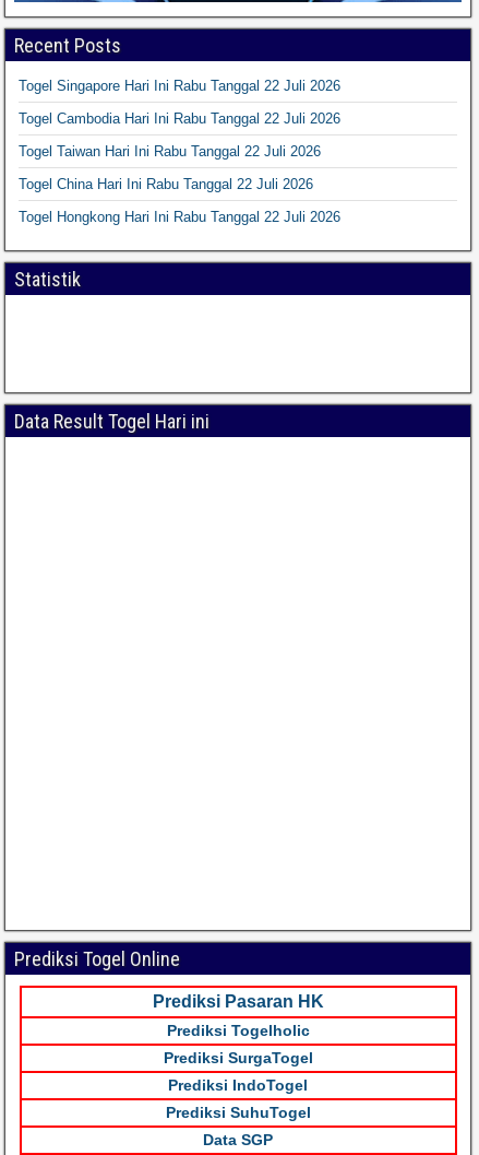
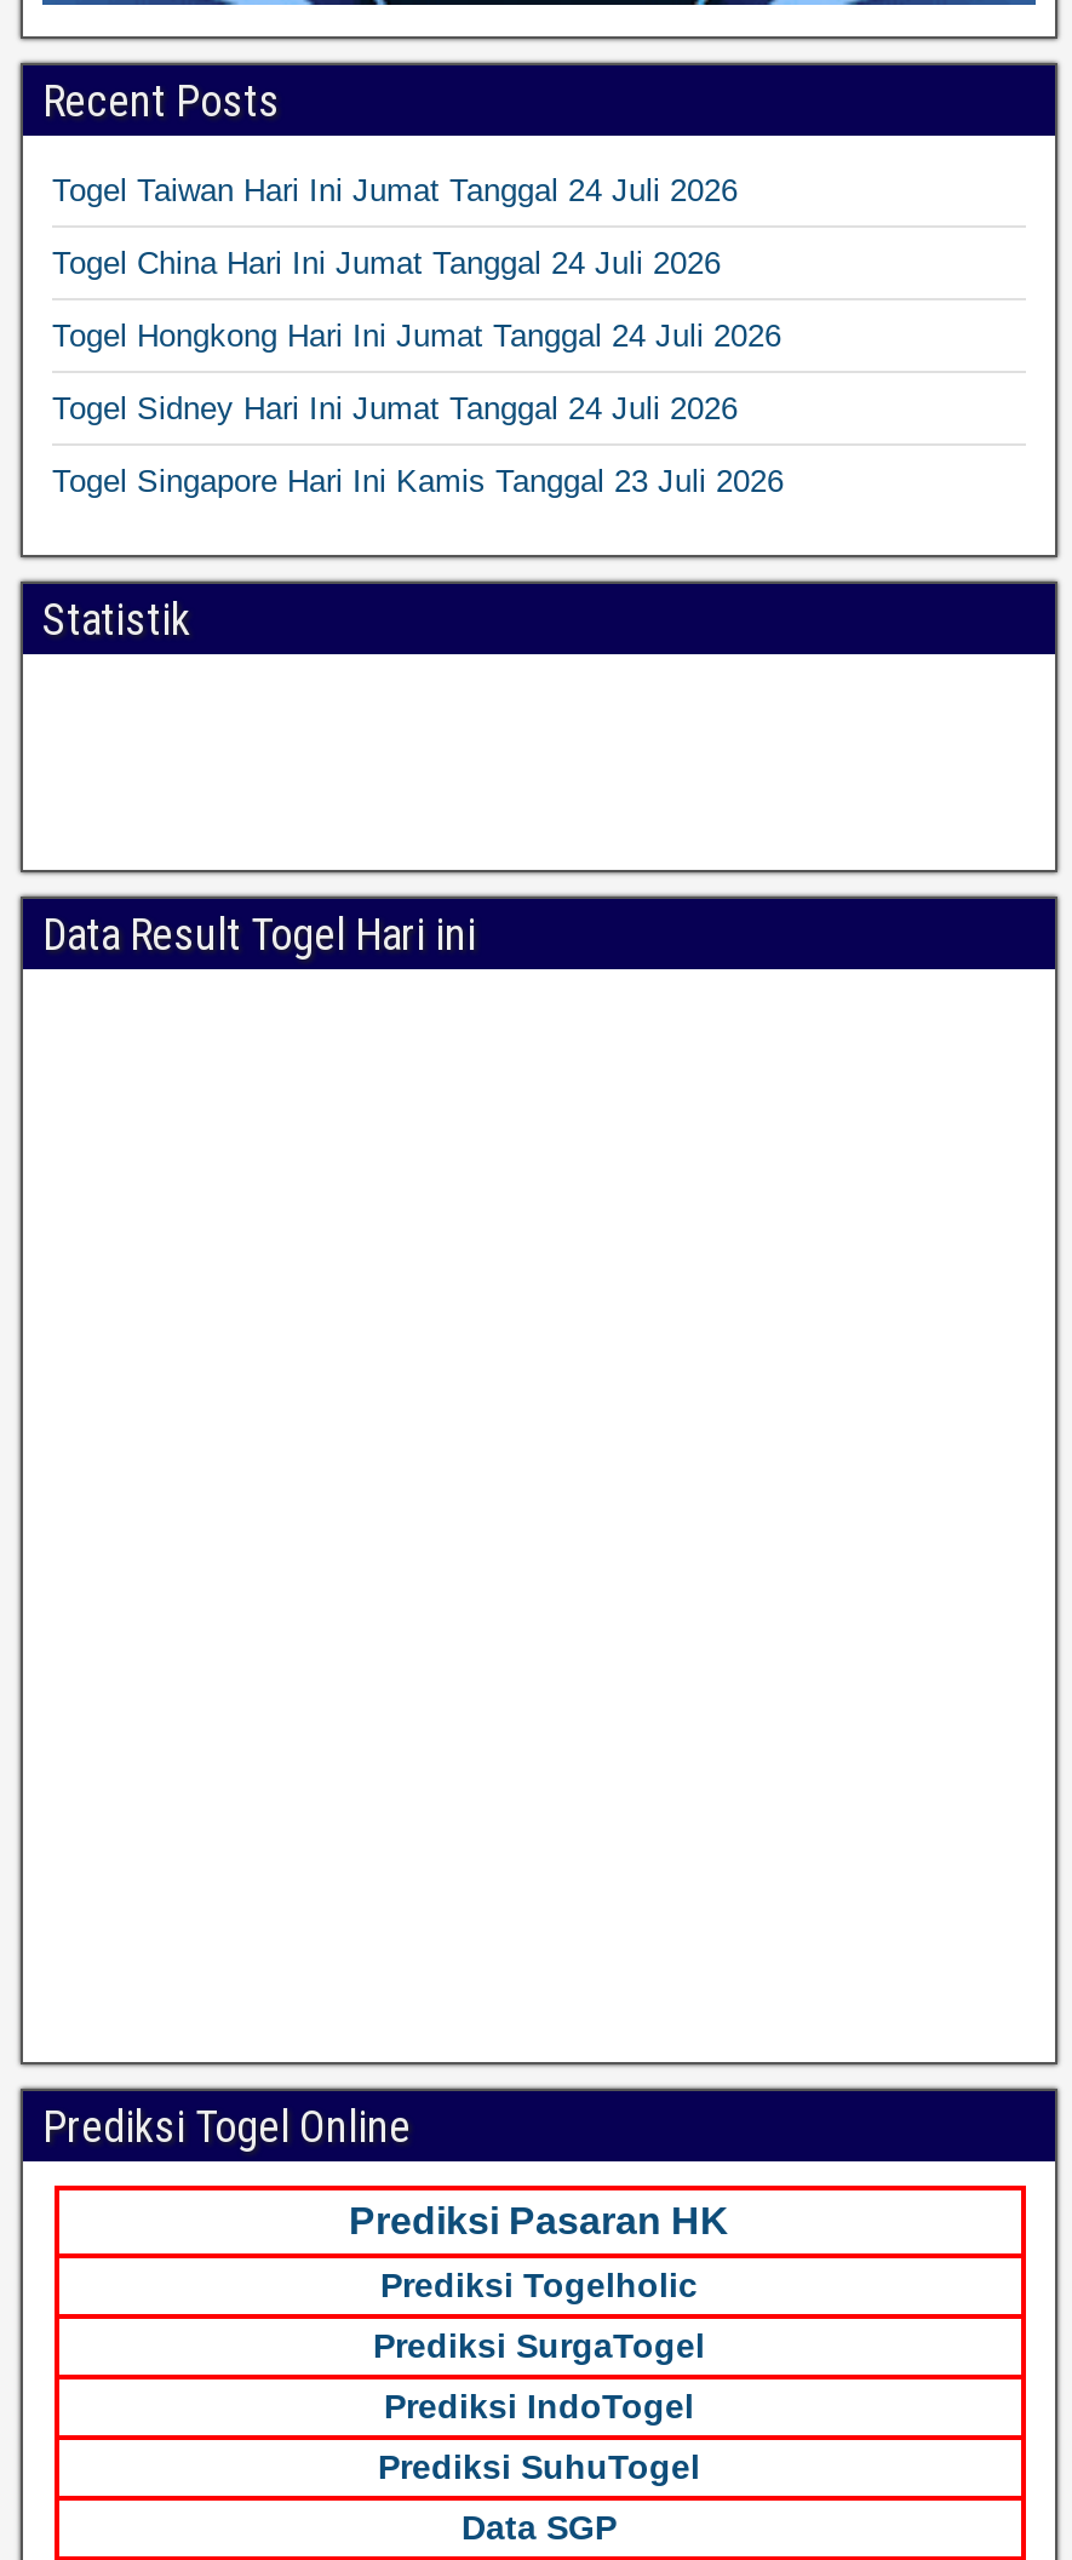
[19,77,340,93] Togel Singapore Hari Ini Rabu Tanggal 22 Juli 2026 -> [52,171,738,207] Togel Taiwan Hari Ini Jumat Tanggal 24 Juli 2026
[19,110,340,126] Togel Cambodia Hari Ini Rabu Tanggal 22 Juli 2026 -> [52,244,721,280] Togel China Hari Ini Jumat Tanggal 24 Juli 2026
[19,143,321,159] Togel Taiwan Hari Ini Rabu Tanggal 22 Juli 2026 -> [52,316,781,353] Togel Hongkong Hari Ini Jumat Tanggal 24 Juli 2026
[19,175,313,192] Togel China Hari Ini Rabu Tanggal 22 Juli 2026 -> [52,389,738,425] Togel Sidney Hari Ini Jumat Tanggal 24 Juli 2026
[19,208,340,225] Togel Hongkong Hari Ini Rabu Tanggal 22 Juli 2026 -> [52,462,784,498] Togel Singapore Hari Ini Kamis Tanggal 23 Juli 2026

